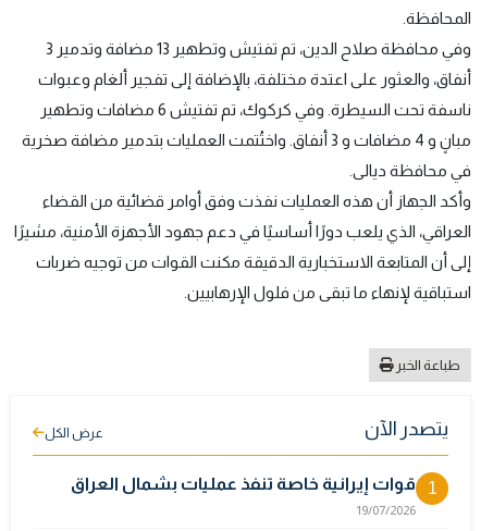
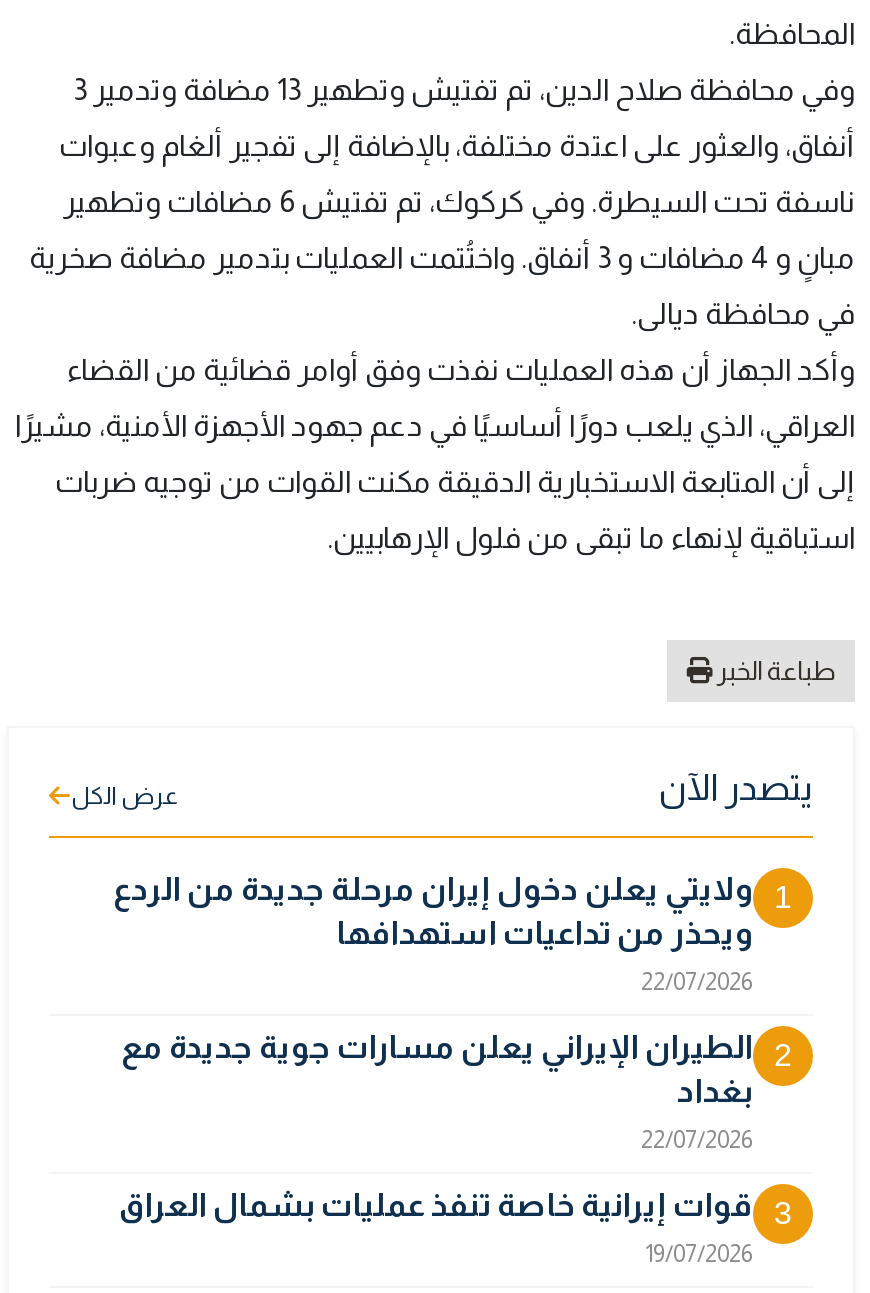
none -> [113,872,792,1230] ولايتي يعلن دخول إيران مرحلة جديدة من الردع | ويحذر من تداعيات استهدافها | 22/07/2026 | 2 | الطيران الإيراني يعلن مسارات جوية جديدة مع | بغداد | 22/07/2026 | 3

